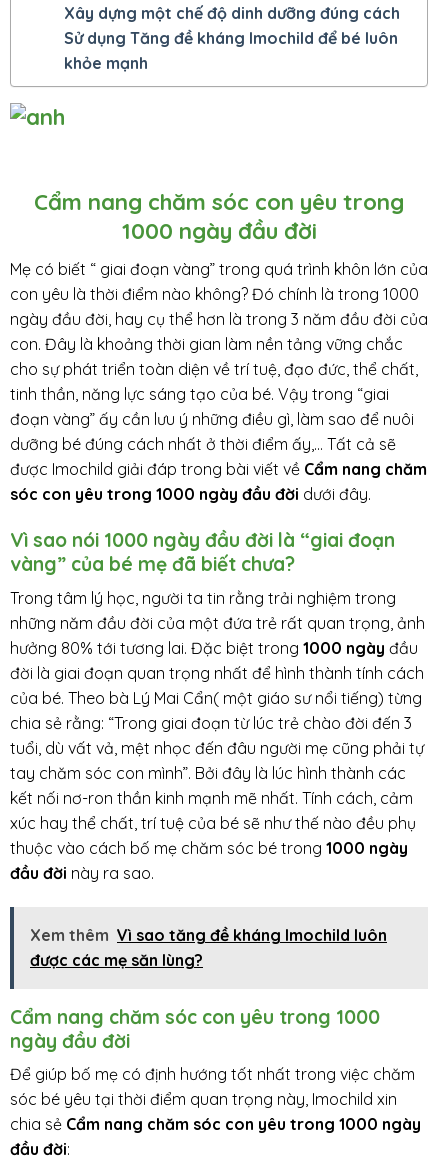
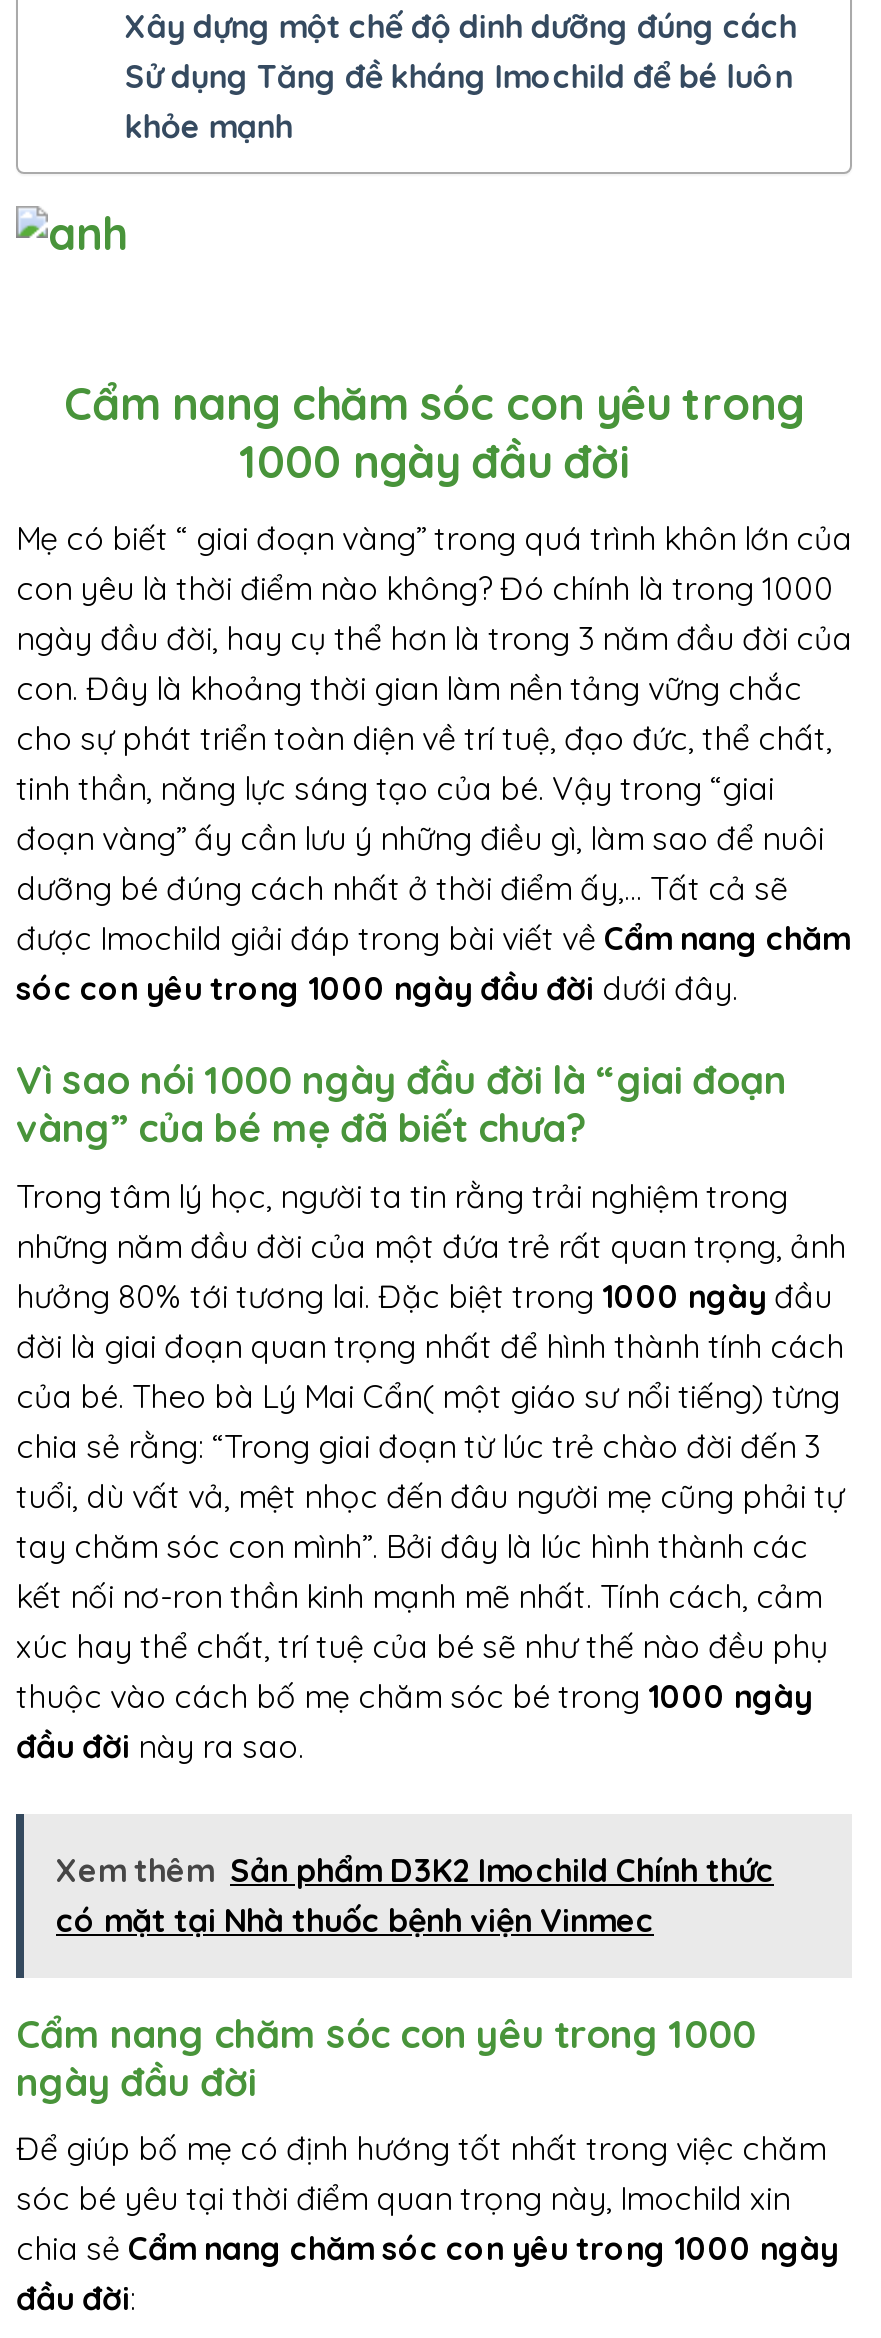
[30,924,387,969] Xem thêm Vì sao tăng đề kháng Imochild luôn | được các mẹ săn lùng? -> [56,1849,774,1939] Xem thêm Sản phẩm D3K2 Imochild Chính thức | có mặt tại Nhà thuốc bệnh viện Vinmec

